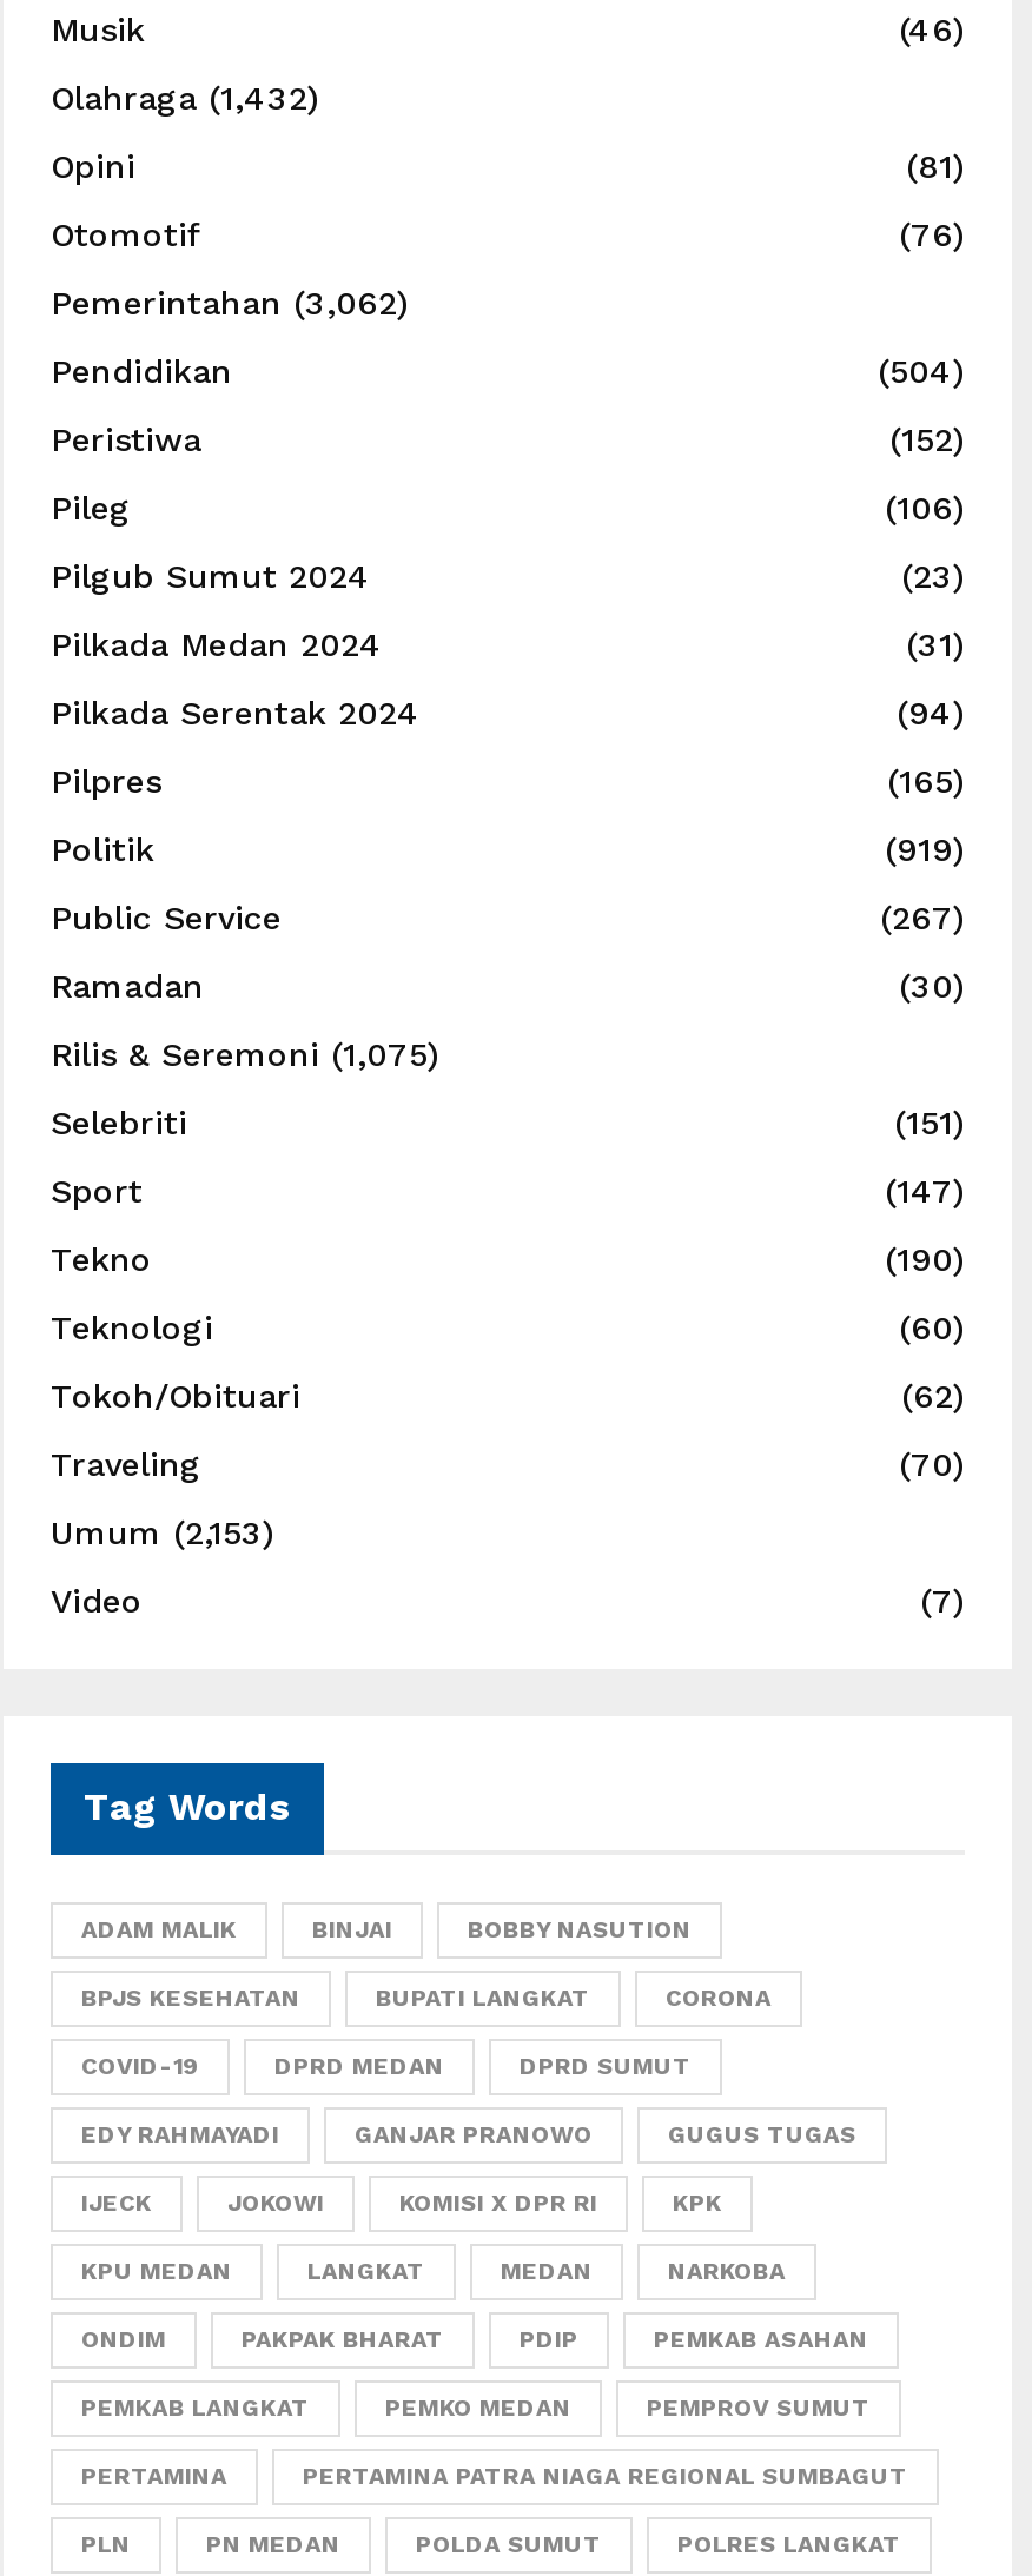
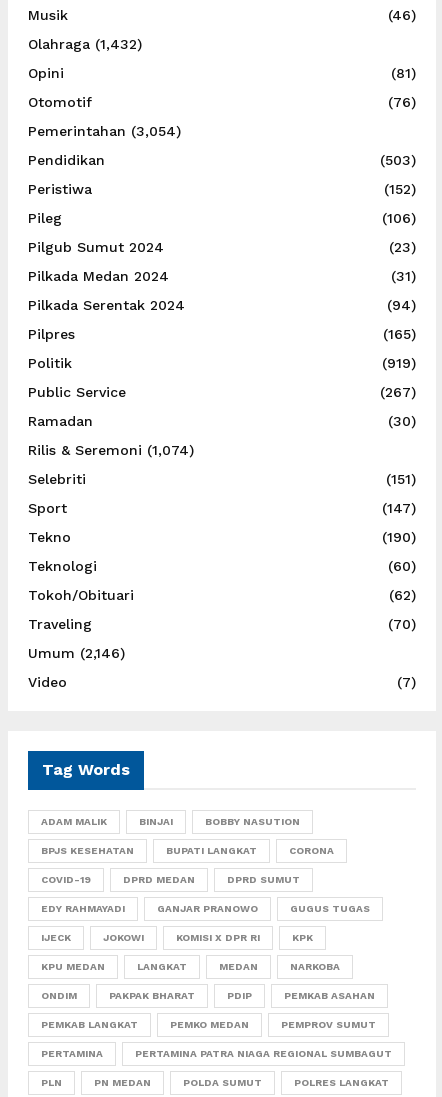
[51,283,409,321] Pemerintahan (3,062) -> [28,123,181,139] Pemerintahan (3,054)
[878,351,965,389] (504) -> [380,152,416,168] (503)
[51,1035,439,1072] Rilis & Seremoni (1,075) -> [28,442,194,458] Rilis & Seremoni (1,074)
[51,1513,274,1551] Umum (2,153) -> [28,645,125,661] Umum (2,146)

